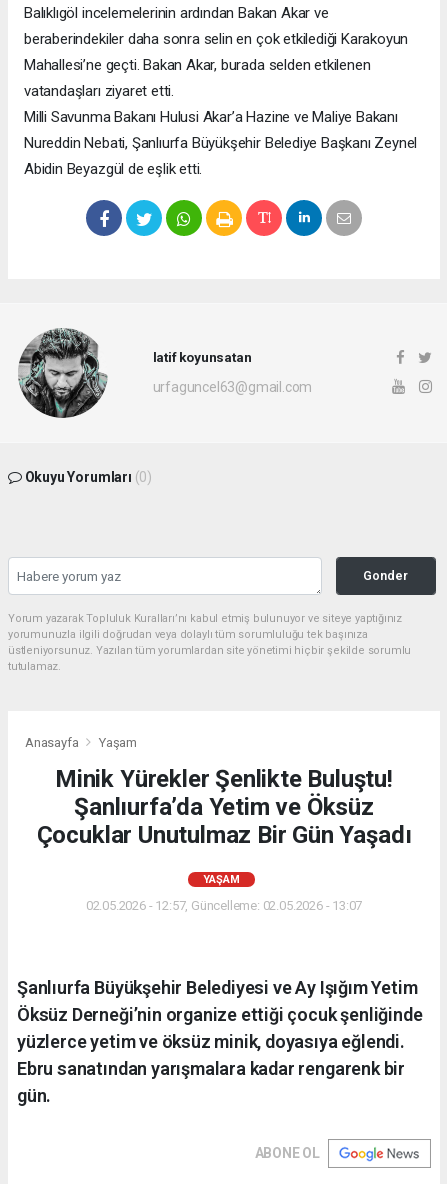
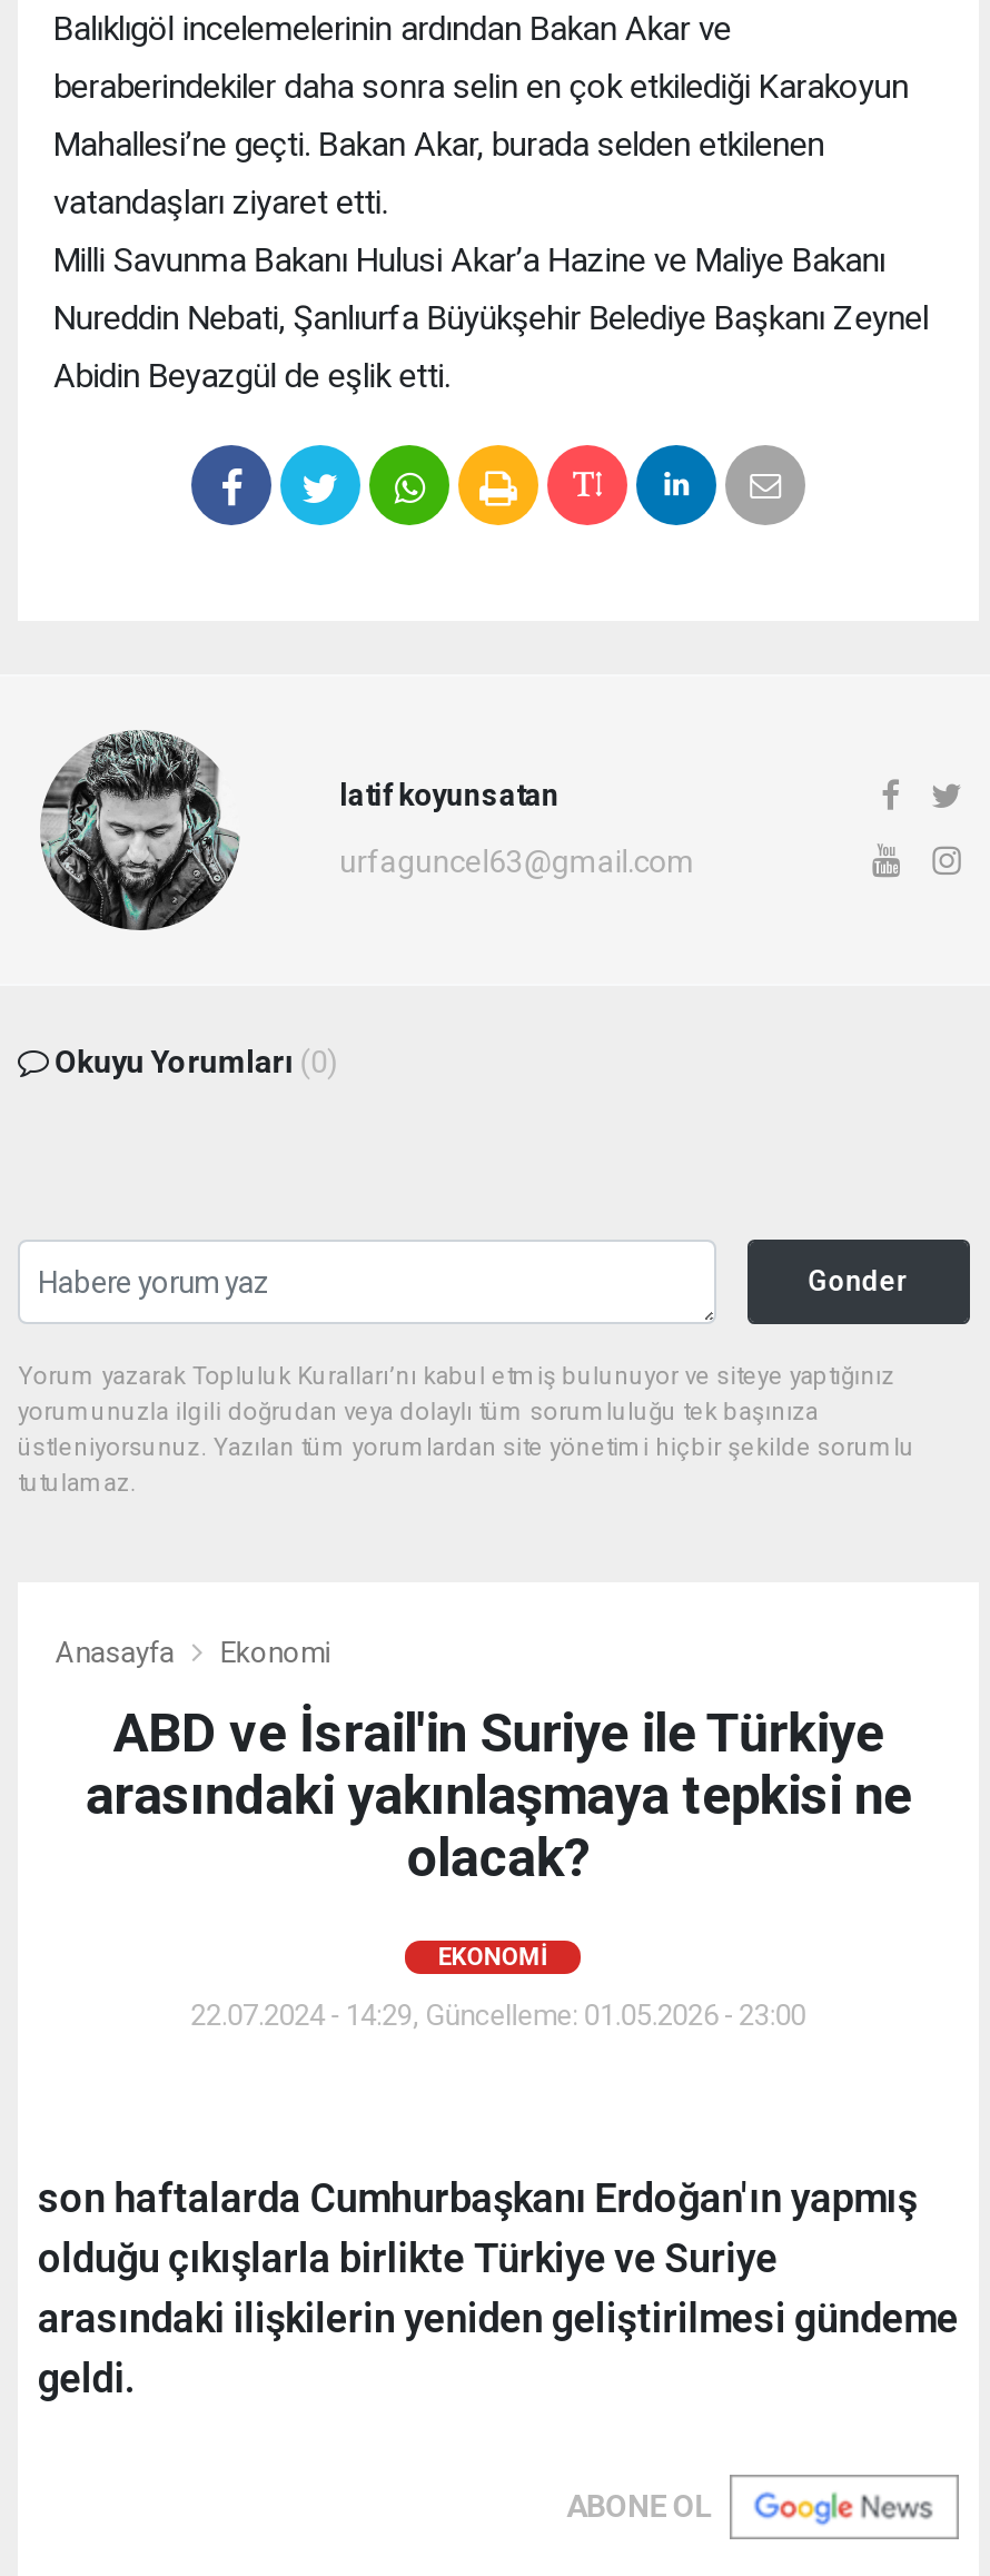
[99,735,137,750] Yaşam -> [220,1636,331,1670] Ekonomi
[37,765,411,849] Minik Yürekler Şenlikte Buluştu! | Şanlıurfa’da Yetim ve Öksüz | Çocuklar Unutulmaz Bir Gün Yaşadı -> [85,1703,911,1890] ABD ve İsrail'in Suriye ile Türkiye | arasındaki yakınlaşmaya tepkisi ne | olacak?
[203,873,239,886] YAŞAM -> [439,1943,547,1972] EKONOMI
[86,898,362,913] 02.05.2026 - 12:57, Güncelleme: 02.05.2026 - 13:07 -> [191,1999,806,2032] 22.07.2024 - 14:29, Güncelleme: 01.05.2026 - 23:00
[17,977,422,1106] Şanlıurfa Büyükşehir Belediyesi ve Ay Işığım Yetim | Öksüz Derneği’nin organize ettiği çocuk şenliğinde | yüzlerce yetim ve öksüz minik, doyasıya eğlendi. | Ebru sanatından yarışmalara kadar rengarenk bir | gün. -> [38,2175,958,2402] son haftalarda Cumhurbaşkanı Erdoğan'ın yapmış | olduğu çıkışlarla birlikte Türkiye ve Suriye | arasındaki ilişkilerin yeniden geliştirilmesi gündeme | geldi.

